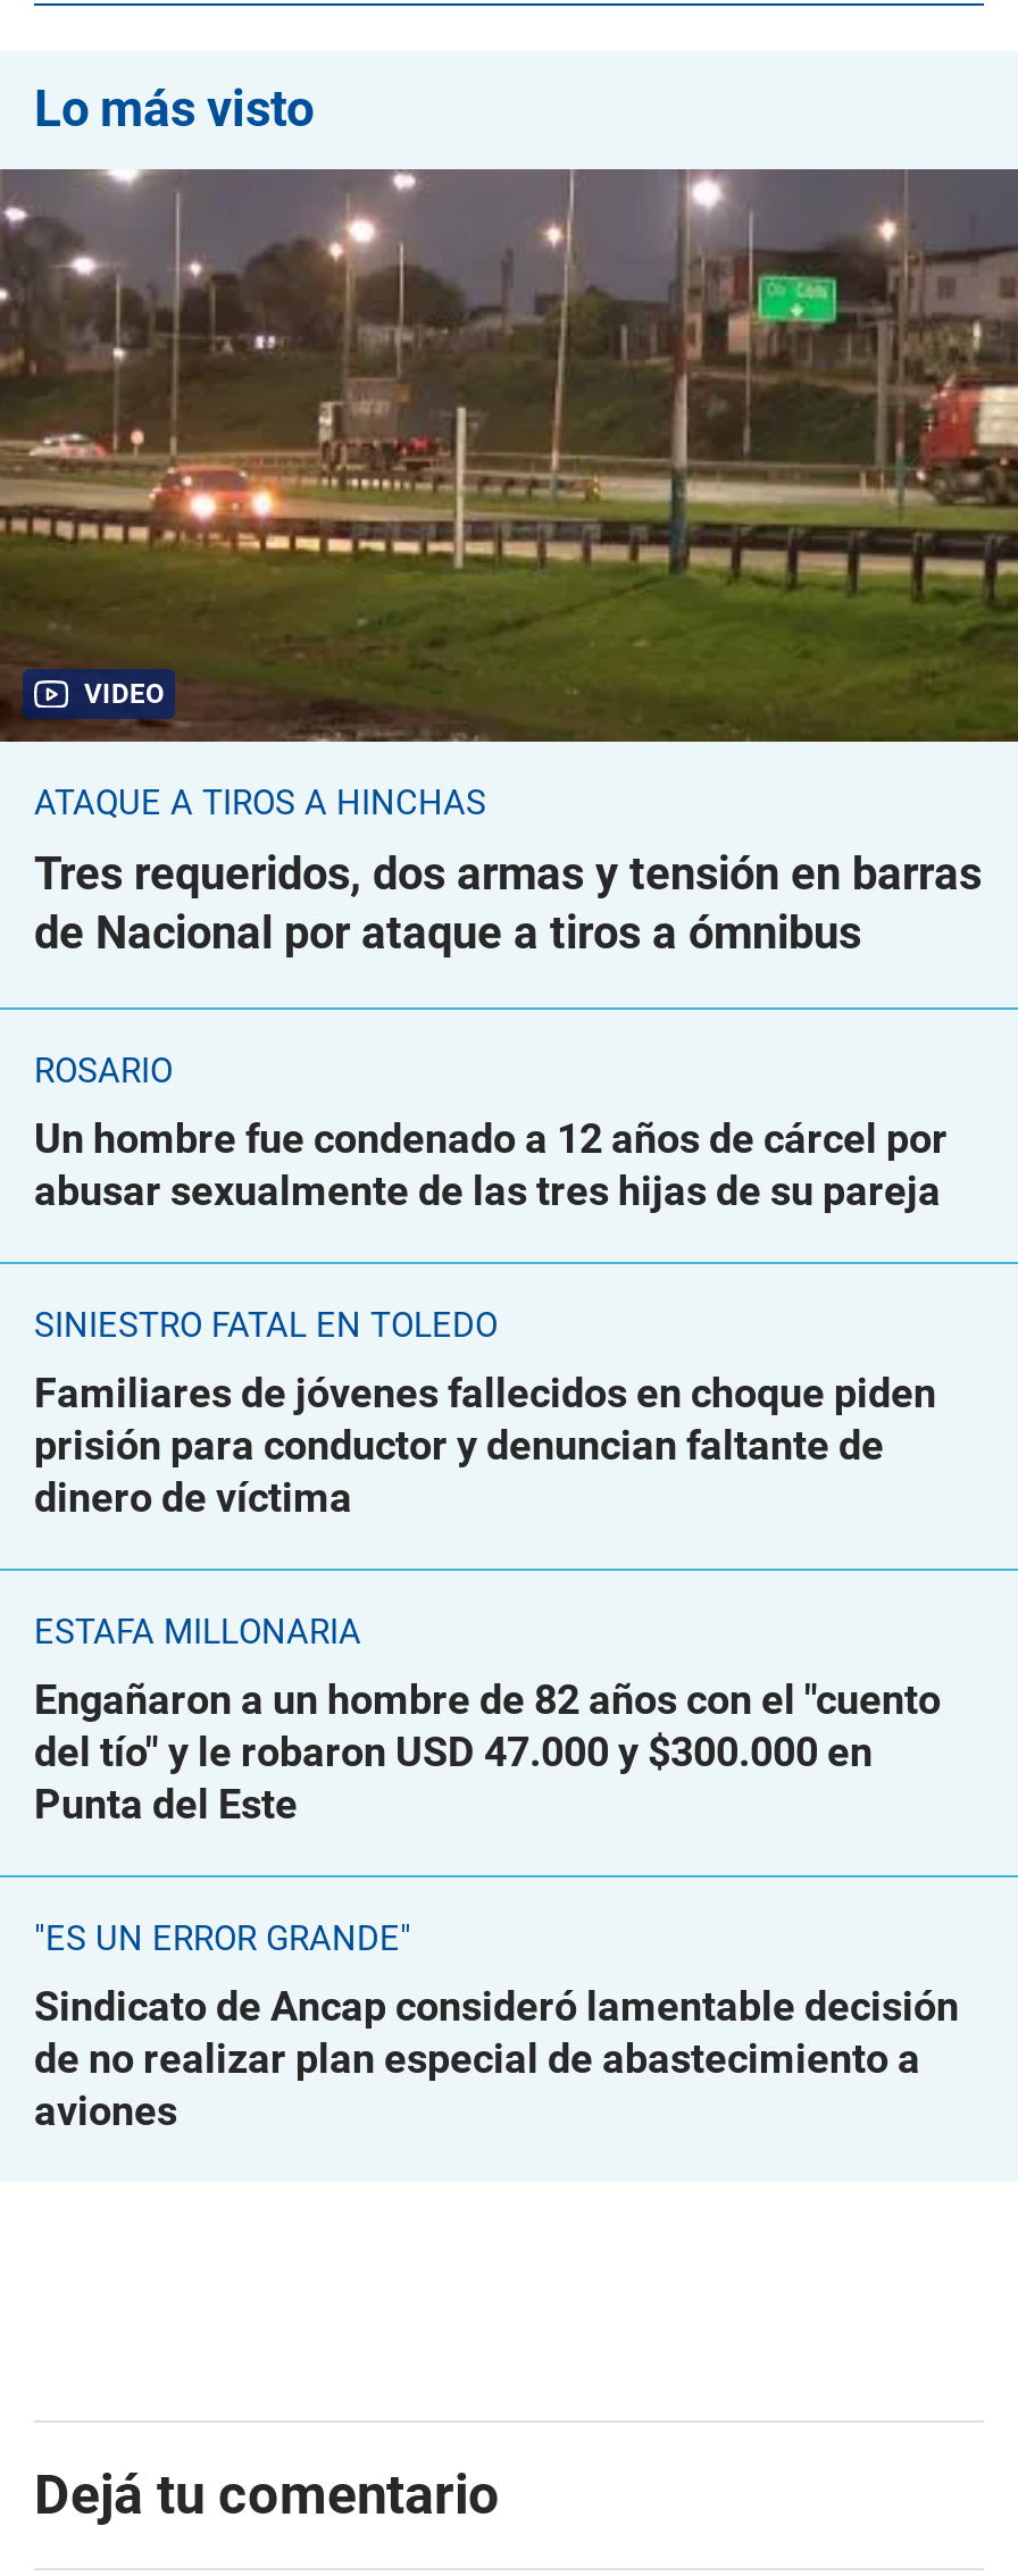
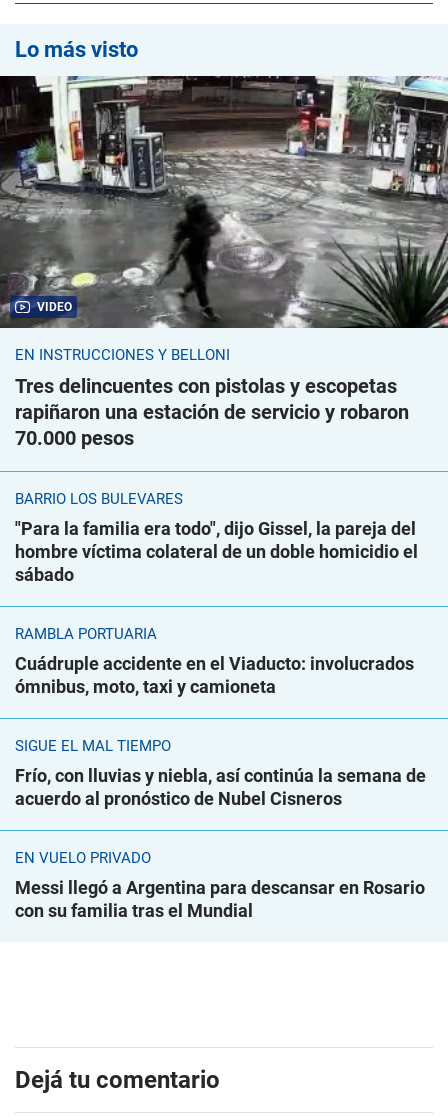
[7,166,1011,961] [image] | ATAQUE A TIROS A HINCHAS | Tres requeridos, dos armas y tensión en barras | de Nacional por ataque a tiros a ómnibus -> [3,76,445,450] [image] | EN INSTRUCCIONES Y BELLONI | Tres delincuentes con pistolas y escopetas | rapiñaron una estación de servicio y robaron | 70.000 pesos
[34,1052,173,1092] ROSARIO -> [15,490,183,508] BARRIO LOS BULEVARES
[34,1115,948,1215] Un hombre fue condenado a 12 años de cárcel por | abusar sexualmente de las tres hijas de su pareja -> [15,518,418,585] "Para la familia era todo", dijo Gissel, la pareja del | hombre víctima colateral de un doble homicidio el | sábado
[34,1306,498,1347] SINIESTRO FATAL EN TOLEDO -> [15,625,157,643] RAMBLA PORTUARIA
[34,1370,936,1522] Familiares de jóvenes fallecidos en choque piden | prisión para conductor y denuncian faltante de | dinero de víctima -> [15,653,414,697] Cuádruple accidente en el Viaducto: involucrados | ómnibus, moto, taxi y camioneta
[34,1613,361,1654] ESTAFA MILLONARIA -> [15,737,171,755] SIGUE EL MAL TIEMPO
[34,1676,941,1828] Engañaron a un hombre de 82 años con el "cuento | del tío" y le robaron USD 47.000 y $300.000 en | Punta del Este -> [15,765,426,809] Frío, con lluvias y niebla, así continúa la semana de | acuerdo al pronóstico de Nubel Cisneros
[34,1919,411,1960] "ES UN ERROR GRANDE" -> [15,849,151,867] EN VUELO PRIVADO
[34,1983,959,2135] Sindicato de Ancap consideró lamentable decisión | de no realizar plan especial de abastecimiento a | aviones -> [15,877,425,921] Messi llegó a Argentina para descansar en Rosario | con su familia tras el Mundial

